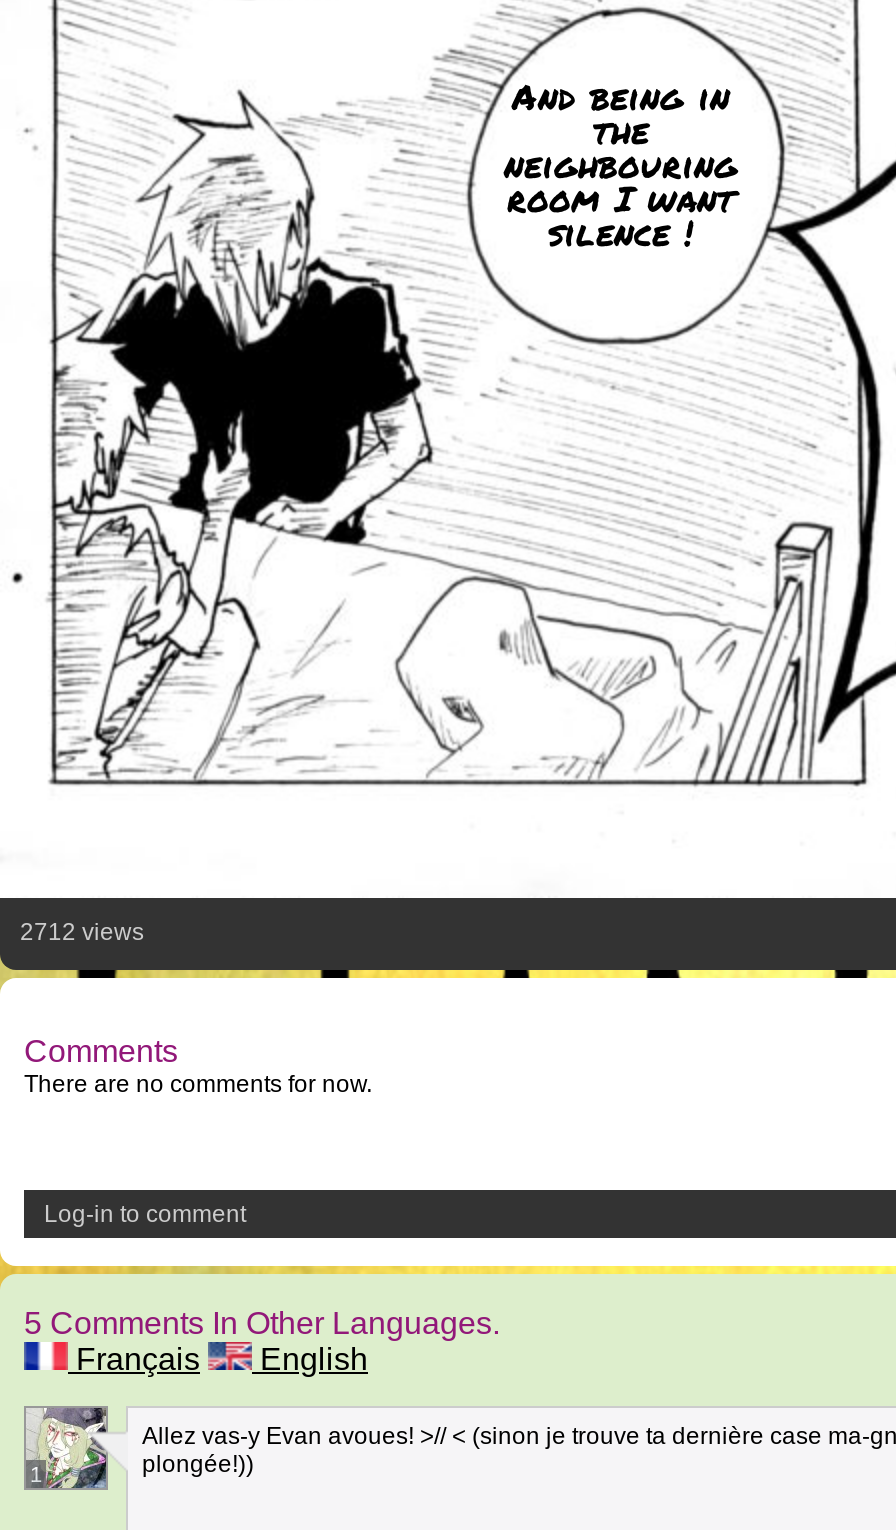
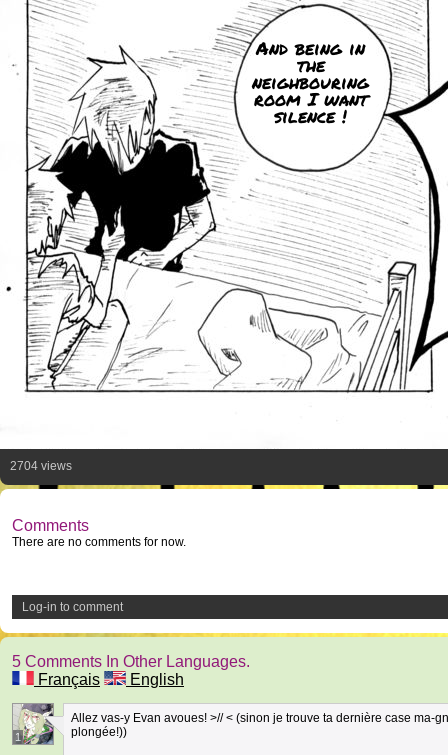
[20,918,144,946] 2712 views -> [10,459,72,473] 2704 views

